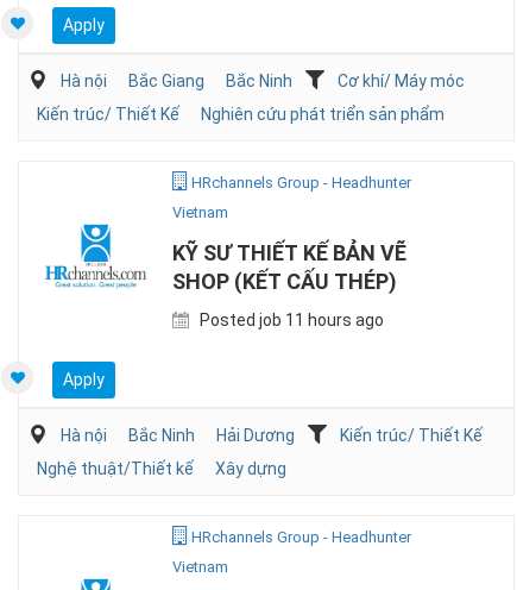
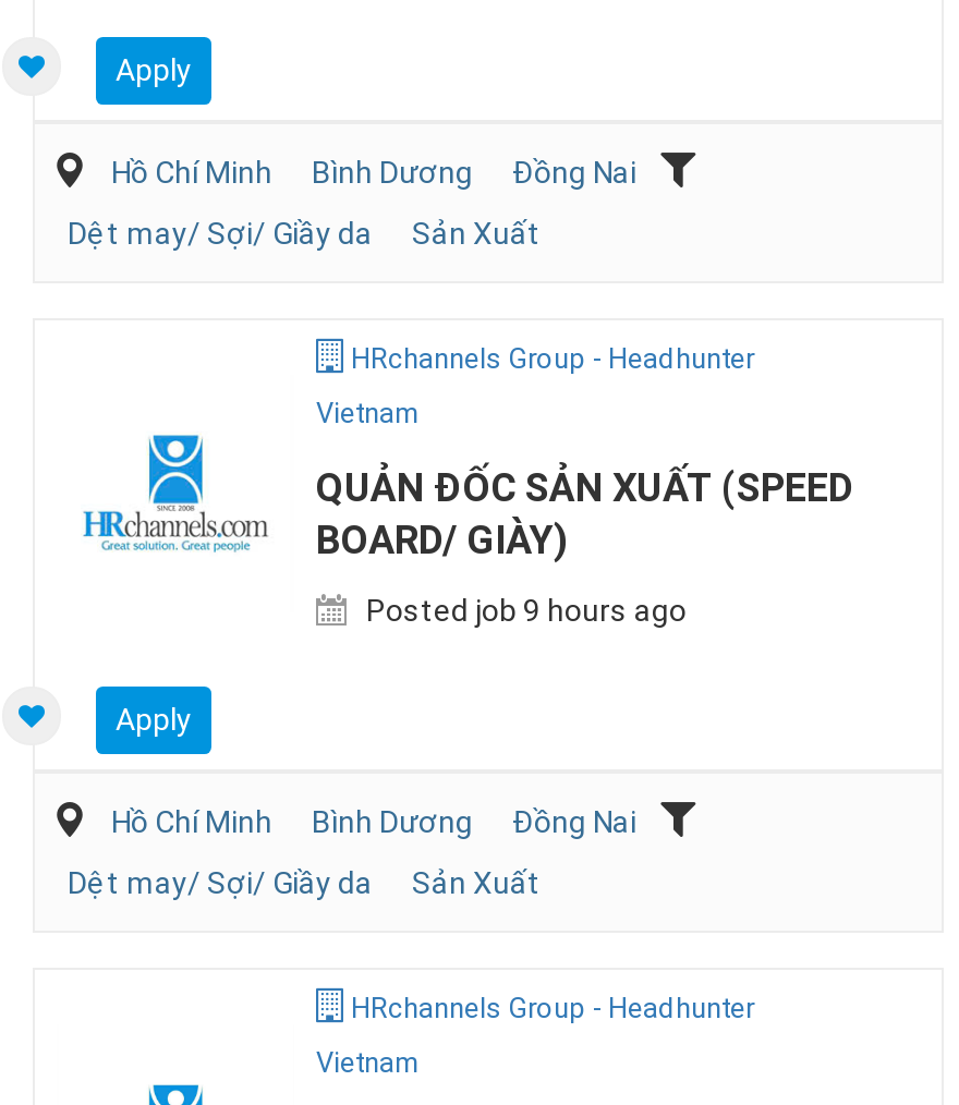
[61,71,465,90] Hà nội | Bắc Giang | Bắc Ninh | Cơ khí/ Máy móc -> [111,155,636,190] Hồ Chí Minh | Bình Dương | Đồng Nai
[37,105,445,124] Kiến trúc/ Thiết Kế | Nghiên cứu phát triển sản phẩm -> [68,216,541,251] Dệt may/ Sợi/ Giầy da | Sản Xuất
[172,240,406,294] KỸ SƯ THIẾT KẾ BẢN VẼ | SHOP (KẾT CẤU THÉP) -> [316,464,852,562] QUẢN ĐỐC SẢN XUẤT (SPEED | BOARD/ GIÀY)
[196,310,384,329] Posted job 11 hours ago -> [360,593,687,628] Posted job 9 hours ago
[61,426,483,445] Hà nội | Bắc Ninh | Hải Dương | Kiến trúc/ Thiết Kế -> [111,804,636,839] Hồ Chí Minh | Bình Dương | Đồng Nai
[37,459,286,478] Nghệ thuật/Thiết kế | Xây dựng -> [68,865,541,900] Dệt may/ Sợi/ Giầy da | Sản Xuất

